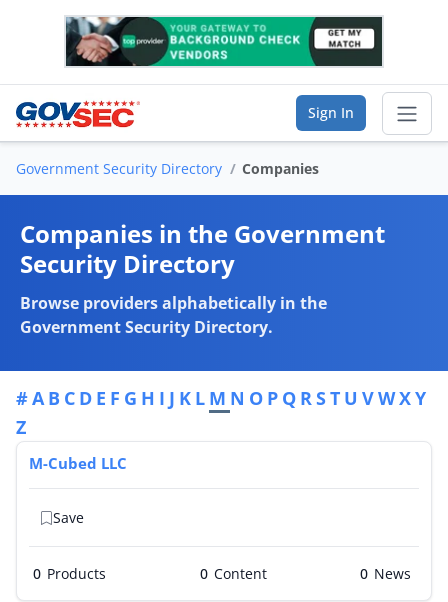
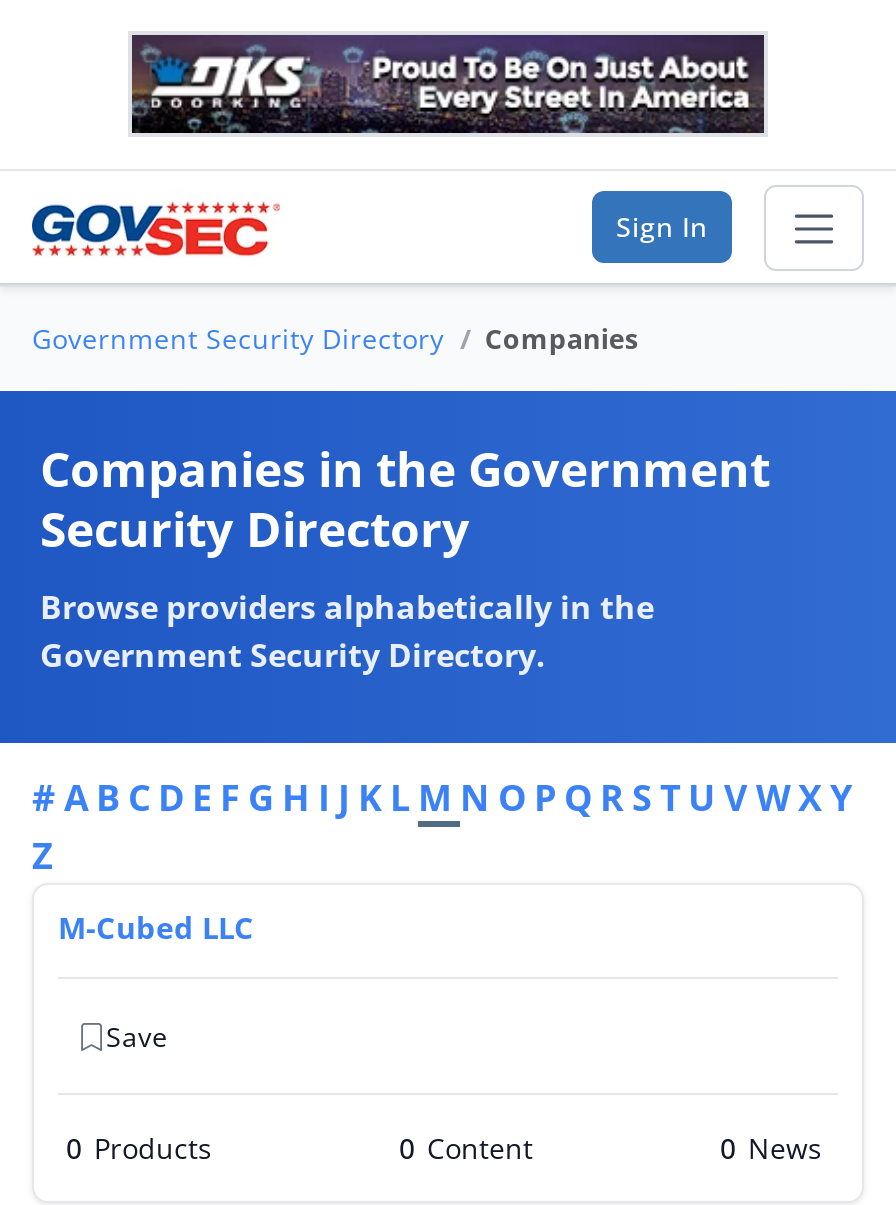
[66,16,382,67] [image] -> [130,33,764,135] [image]

